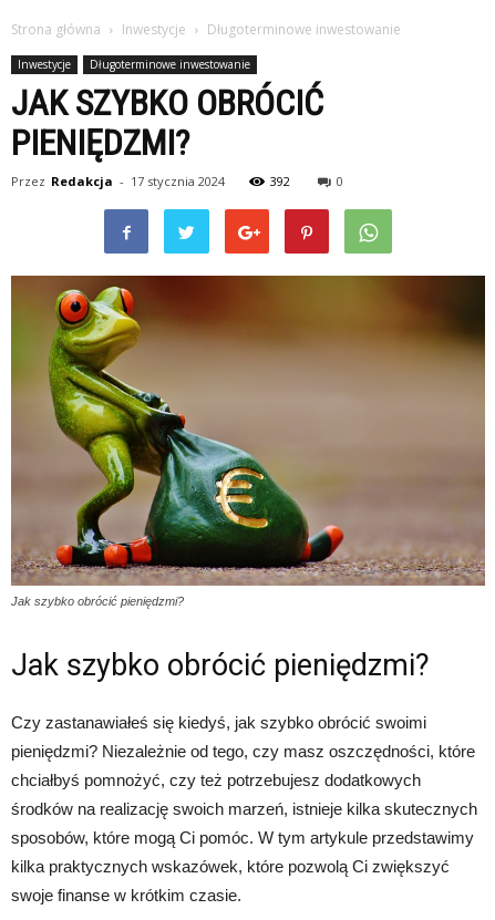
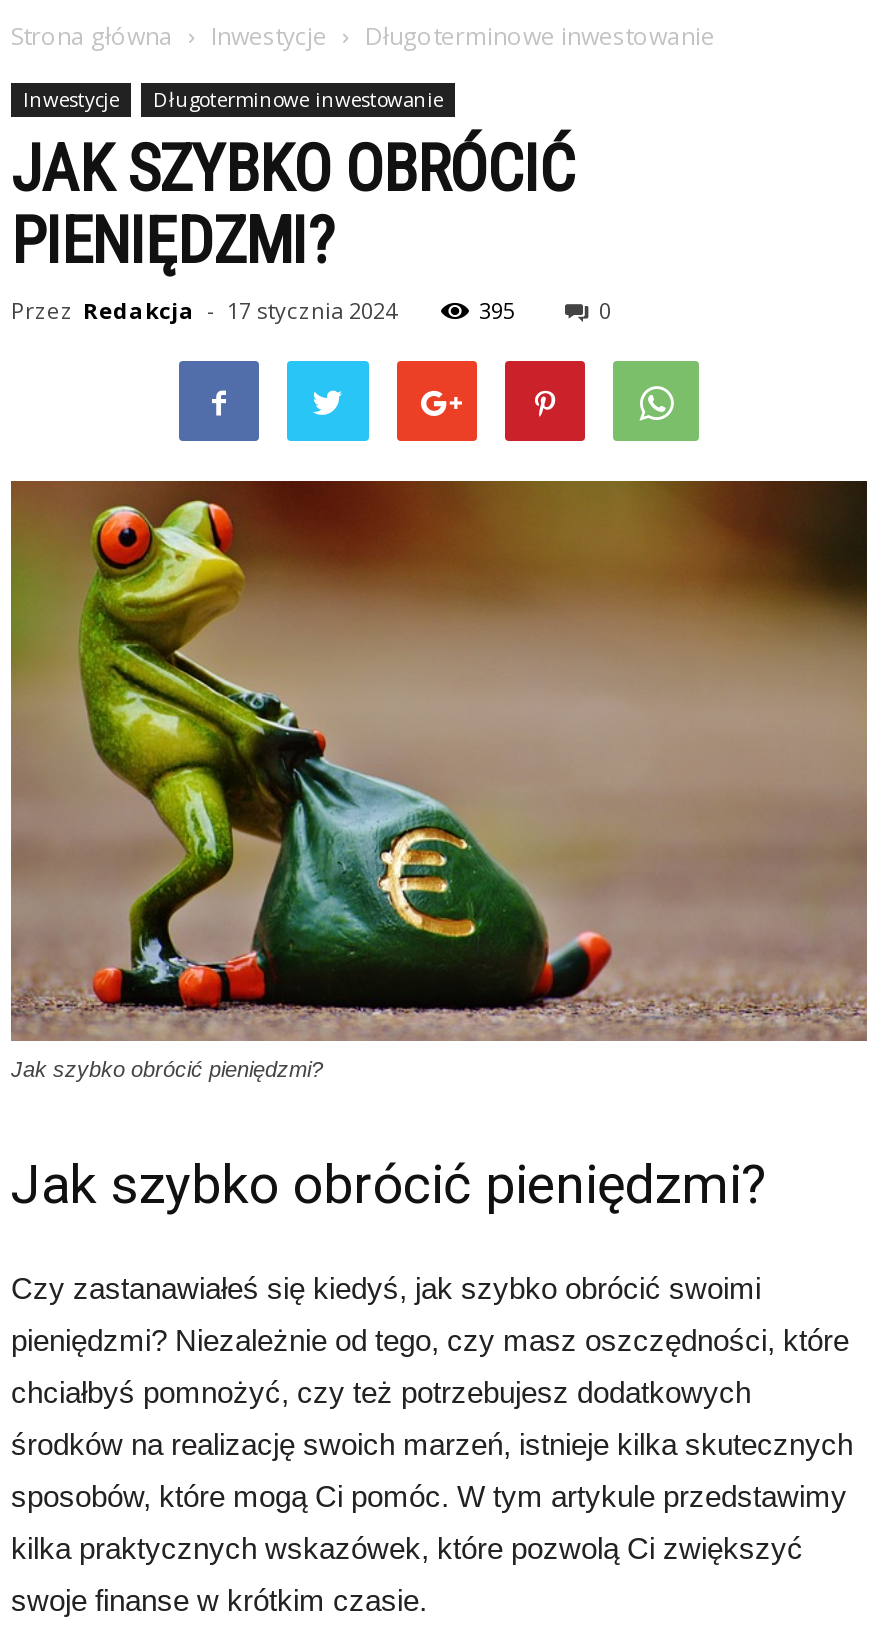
[270,173,290,189] 392 -> [479,295,515,325] 395

